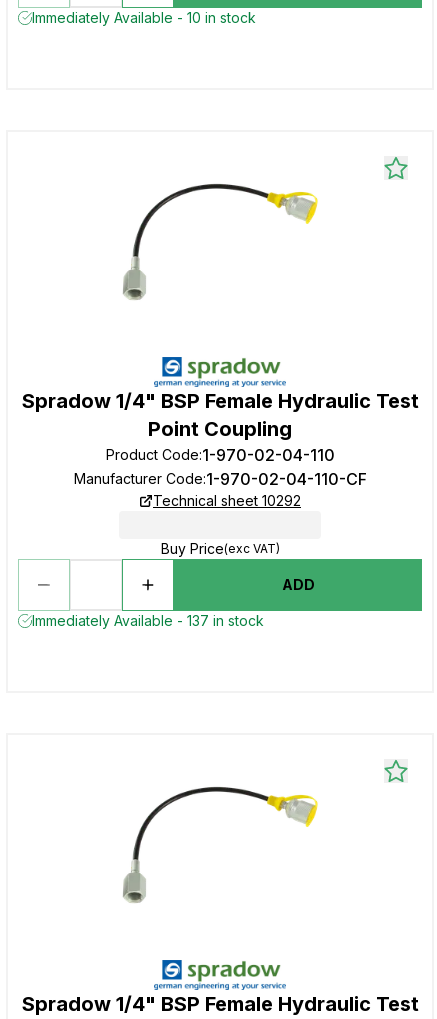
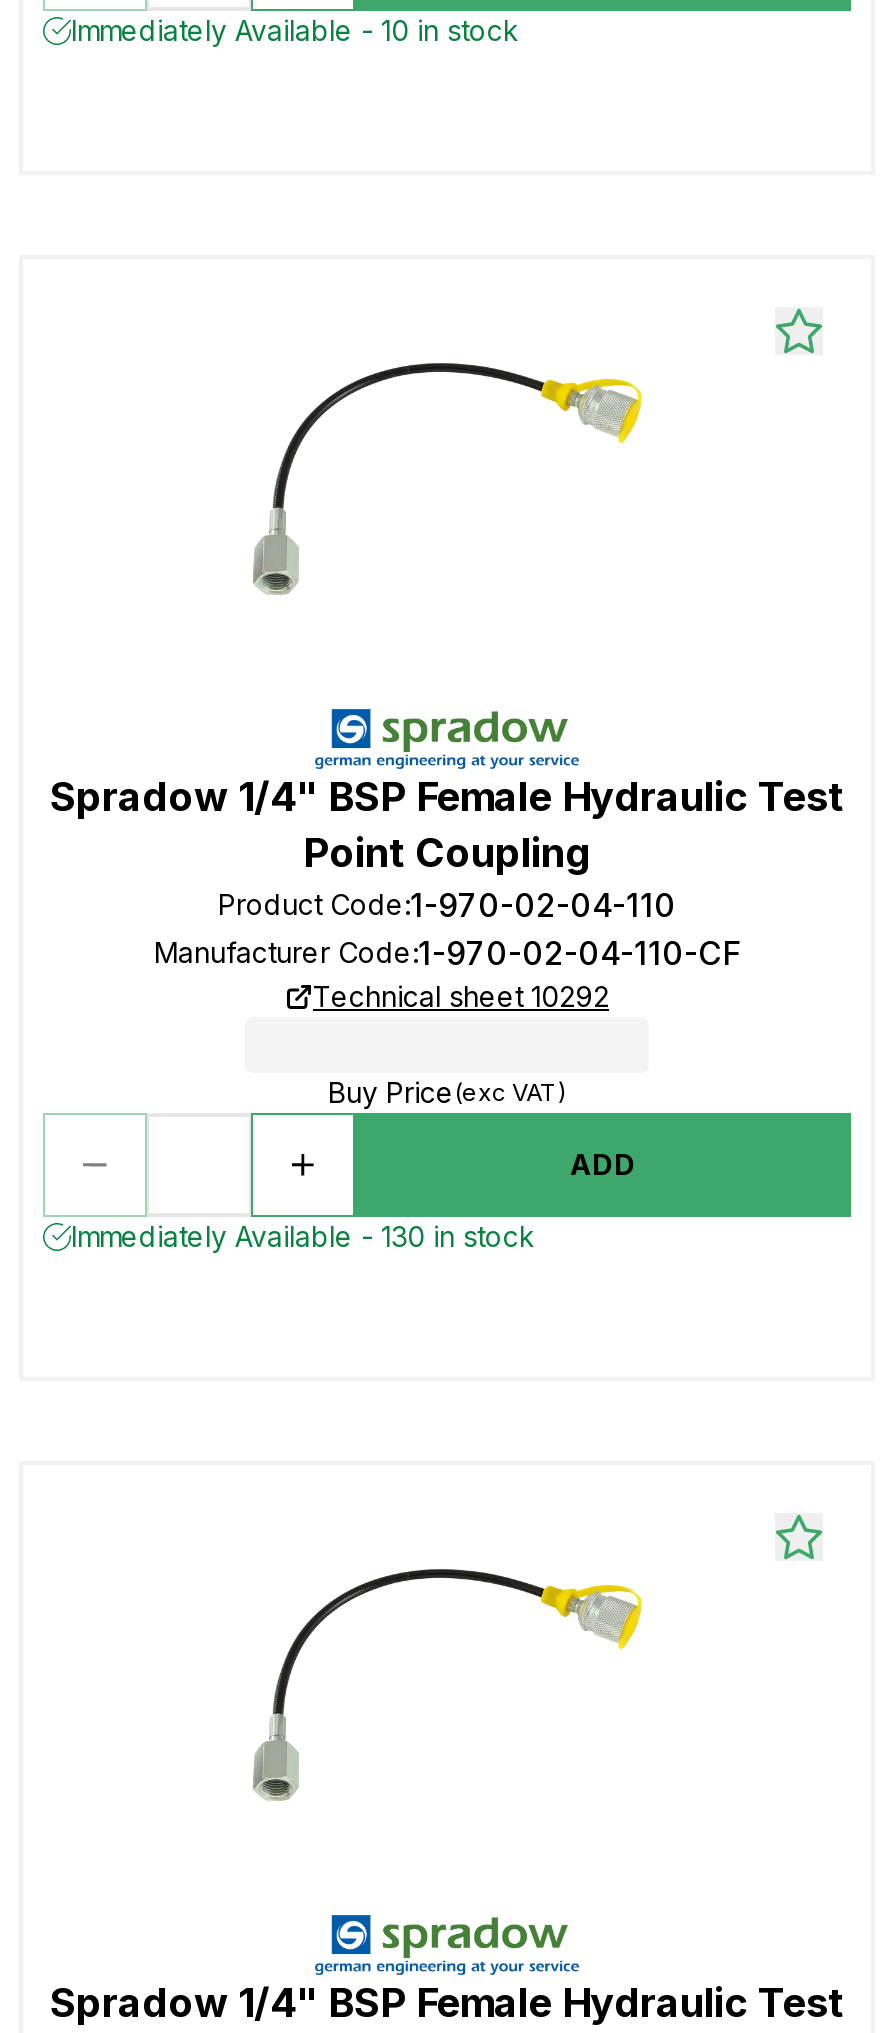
[32,612,264,629] Immediately Available - 137 in stock -> [71,1219,535,1253] Immediately Available - 130 in stock

